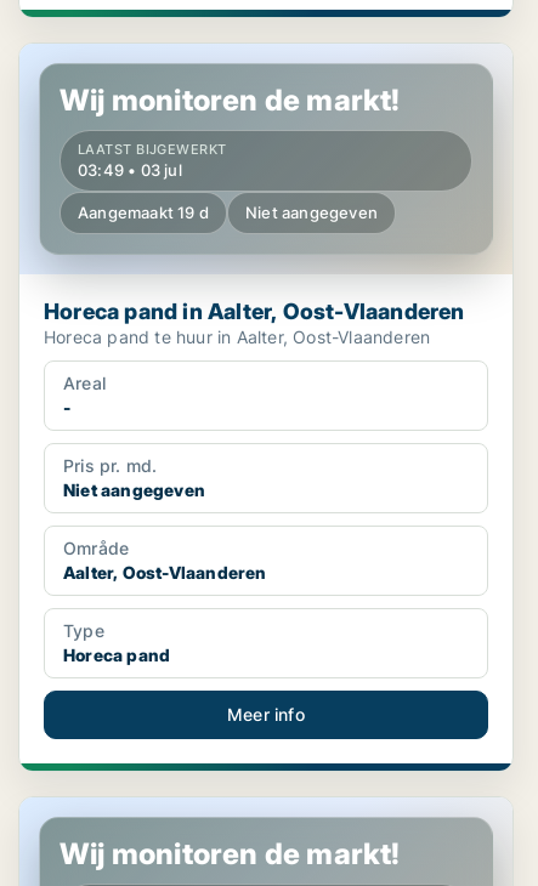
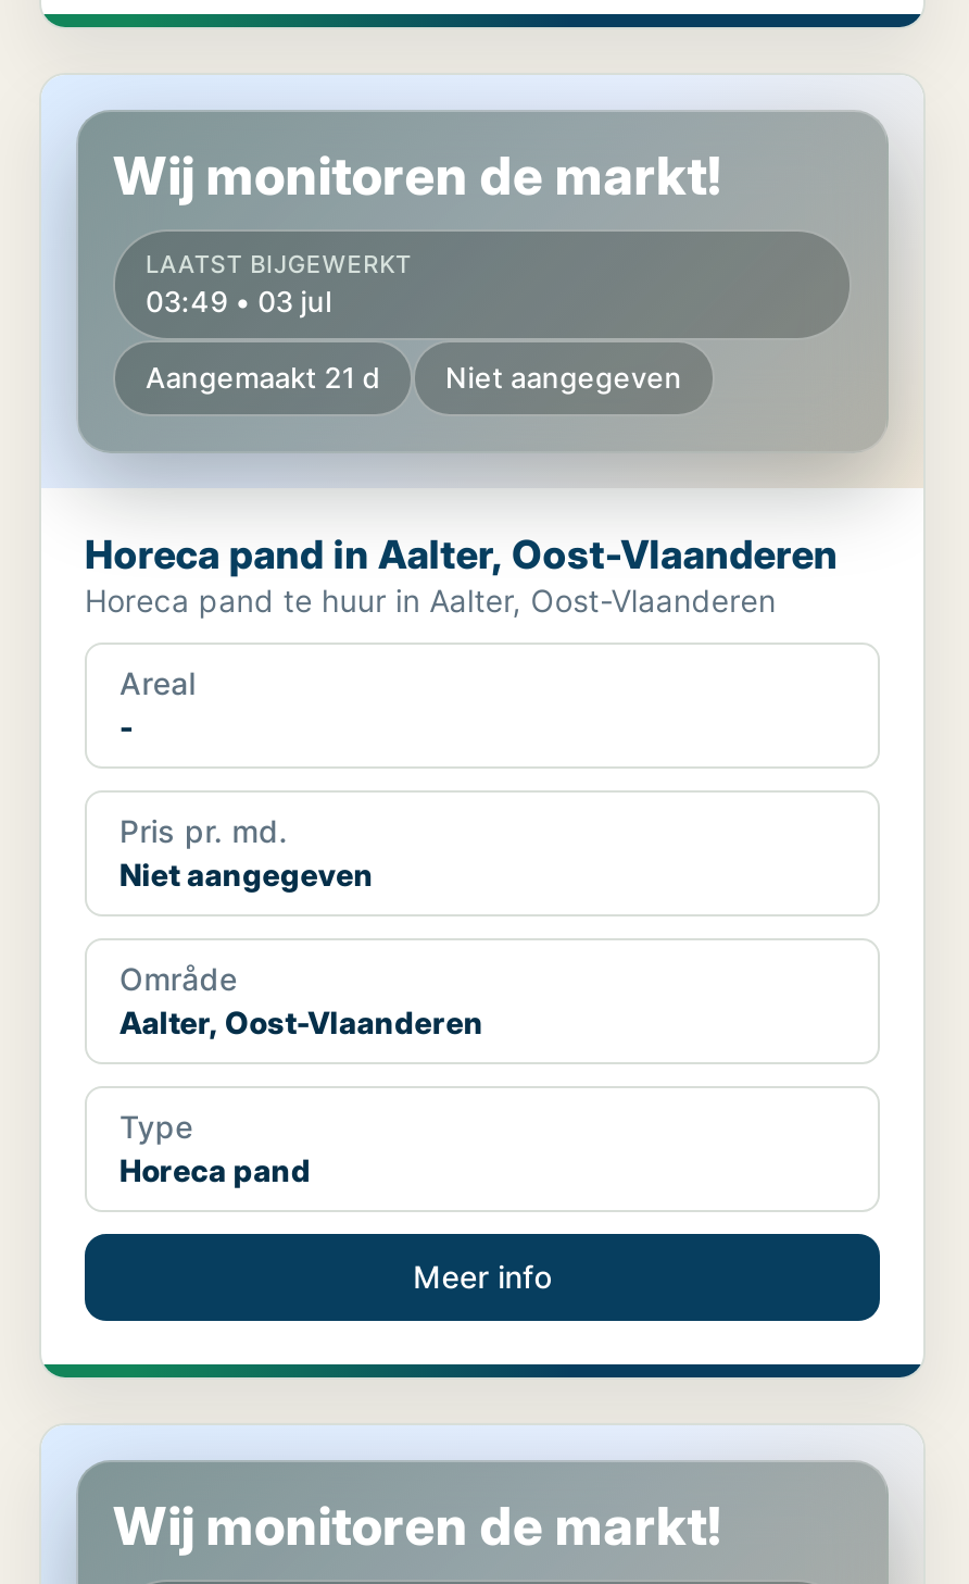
[78,203,378,222] Aangemaakt 19 d Niet aangegeven -> [146,360,682,395] Aangemaakt 21 d Niet aangegeven

